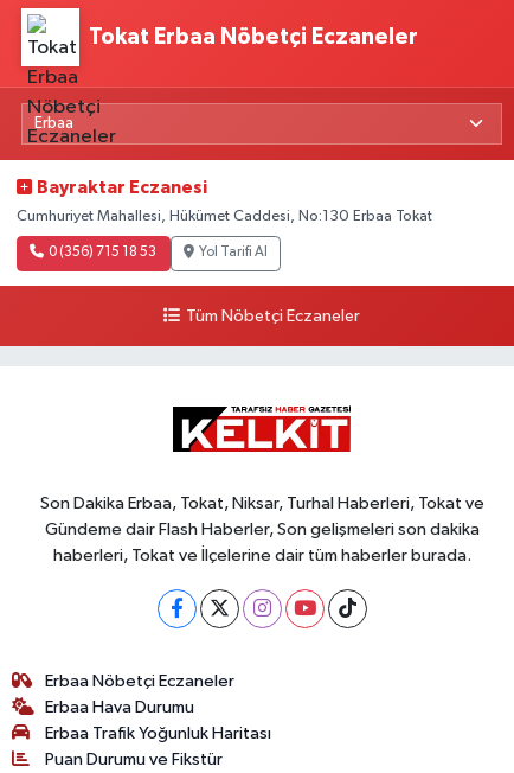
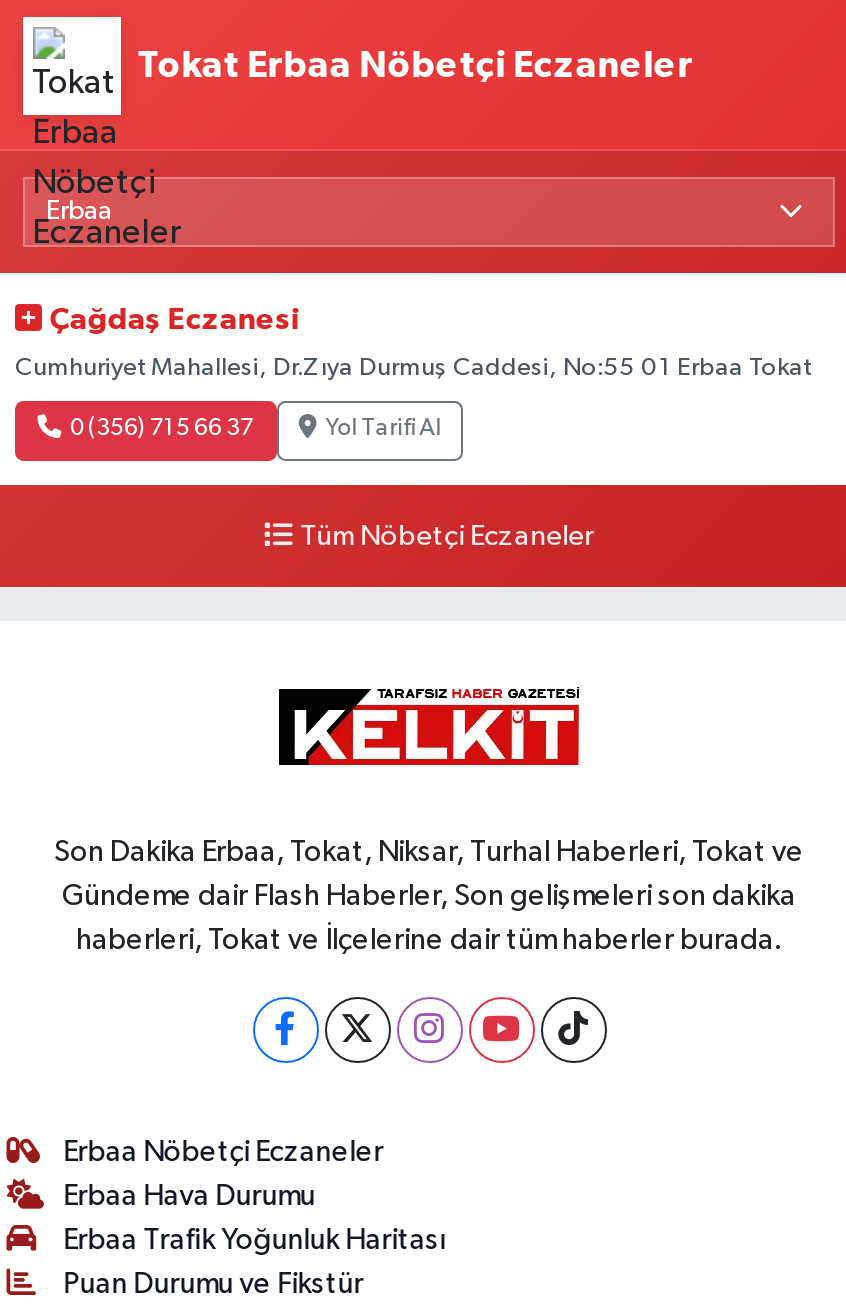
[37,179,207,196] Bayraktar Eczanesi -> [49,304,299,334] Çağdaş Eczanesi
[17,208,432,224] Cumhuriyet Mahallesi, Hükümet Caddesi, No:130 Erbaa Tokat -> [15,355,811,381] Cumhuriyet Mahallesi, Dr.Zıya Durmuş Caddesi, No:55 01 Erbaa Tokat
[49,246,157,260] 0 (356) 715 18 53 -> [70,418,254,442] 0 (356) 715 66 37

